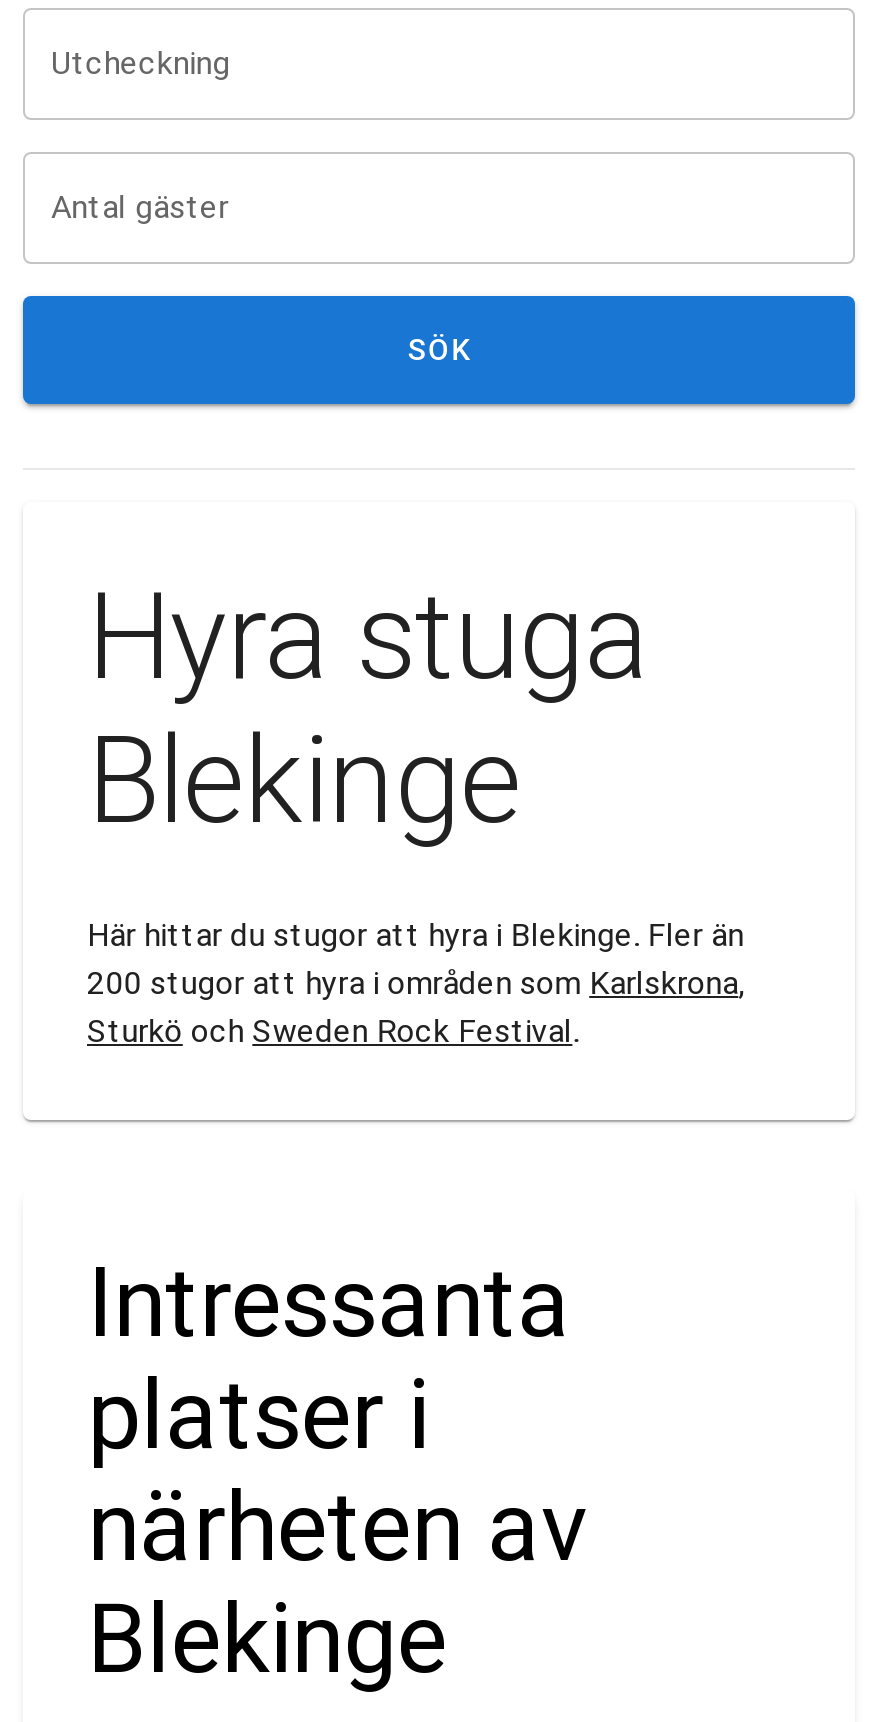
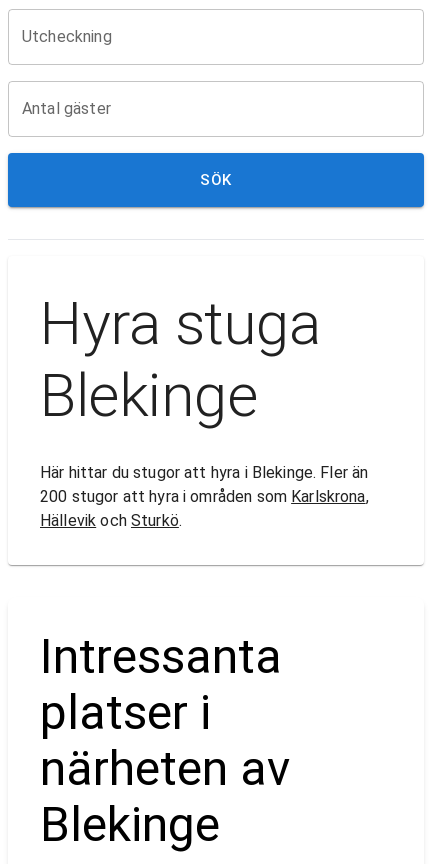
[87,1012,579,1050] Sturkö och Sweden Rock Festival. -> [40,511,182,530] Hällevik och Sturkö.

